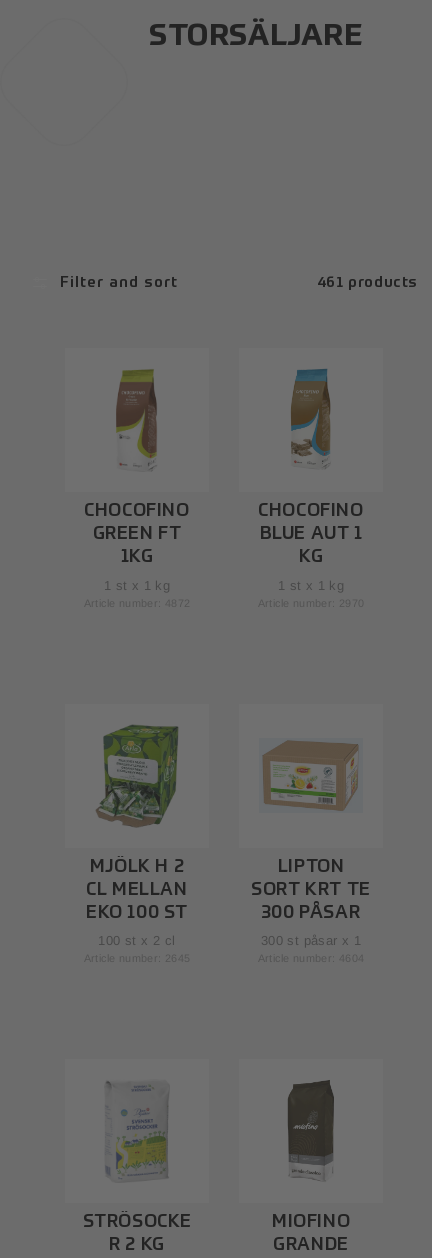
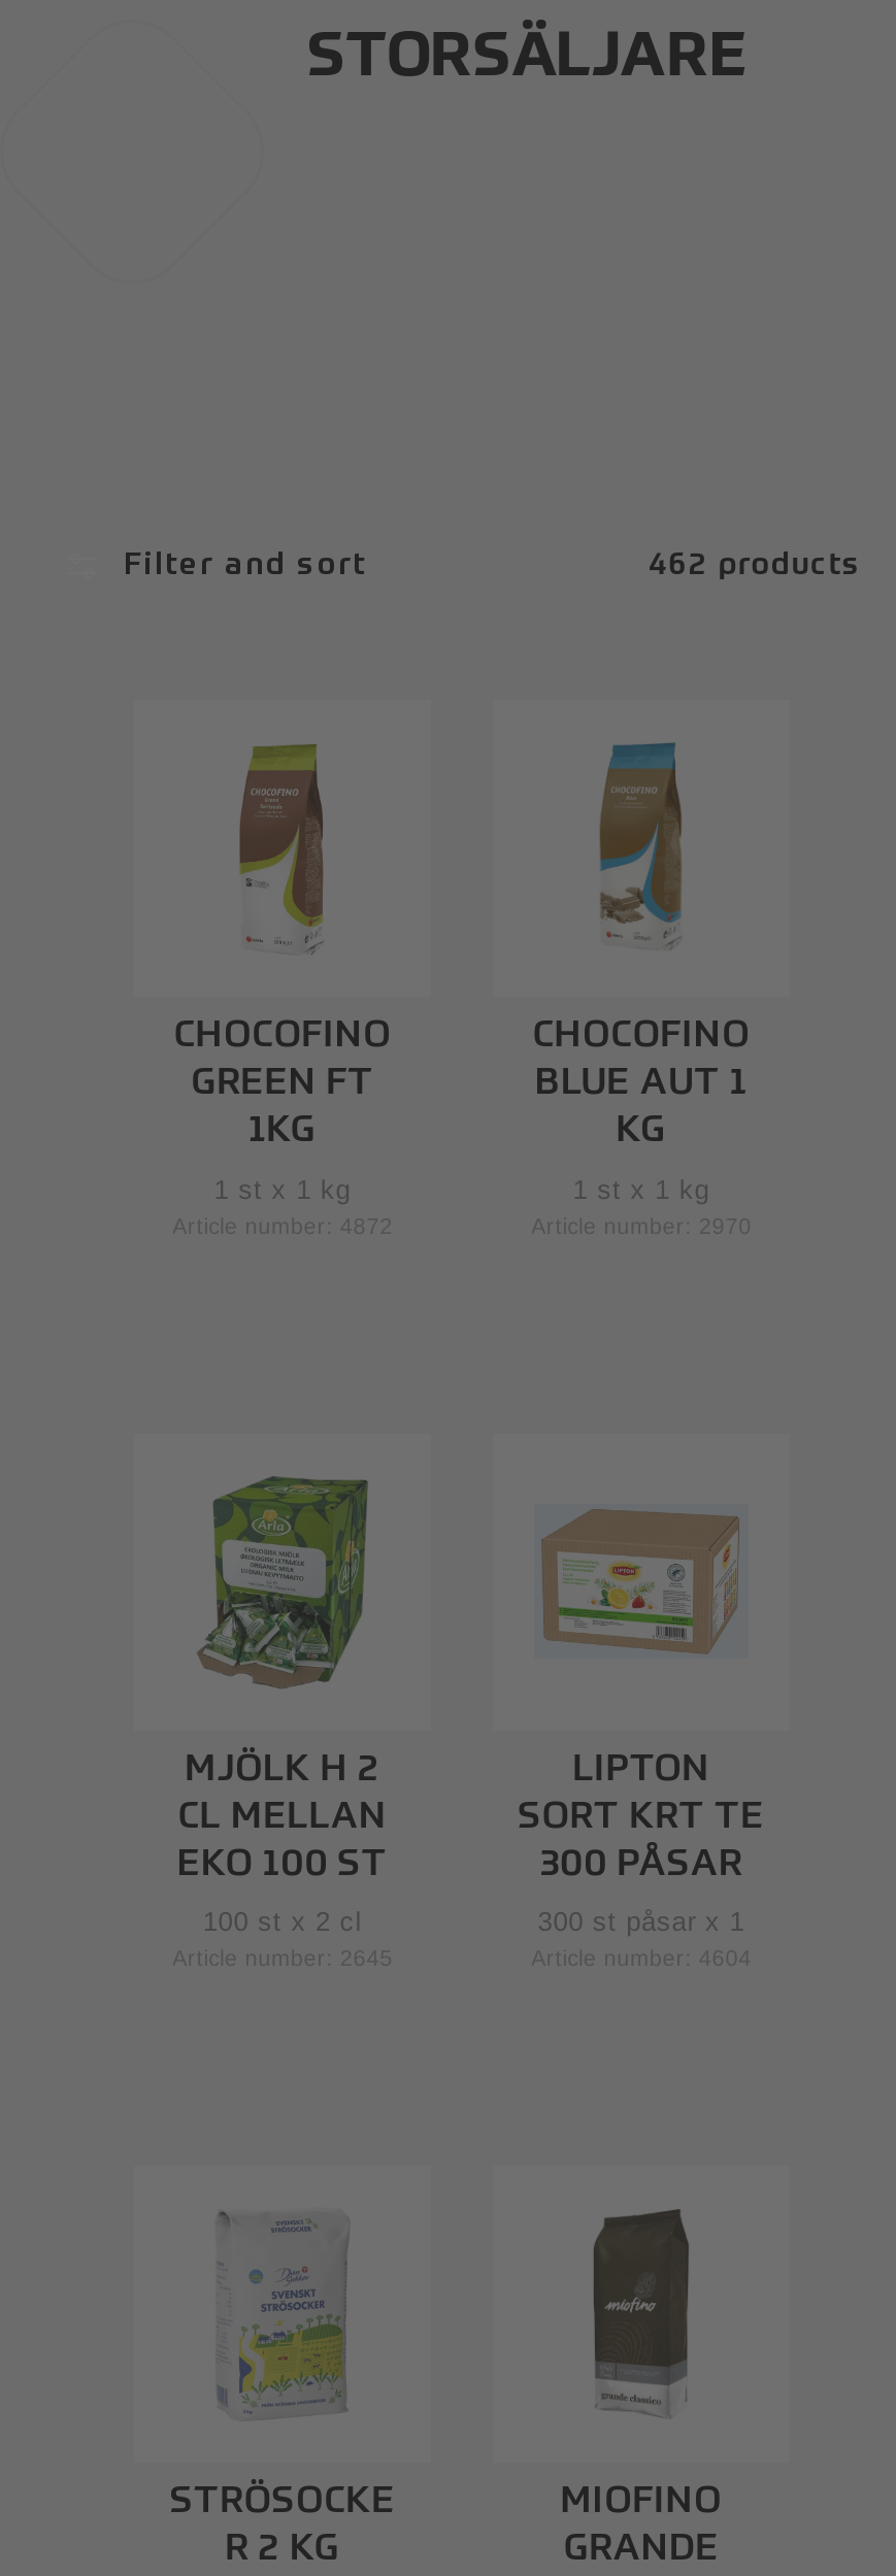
[317,275,418,290] 461 products -> [649,549,862,580] 462 products

